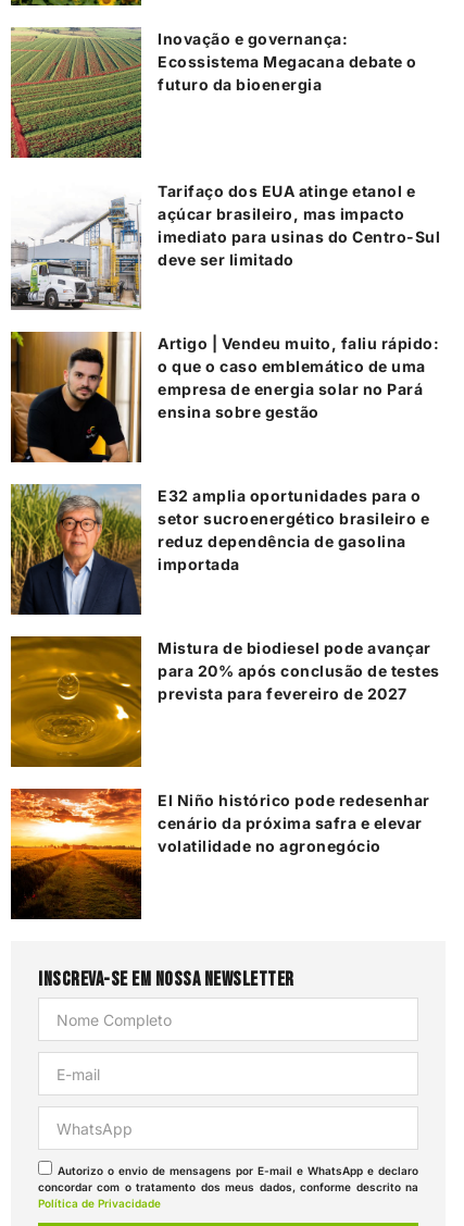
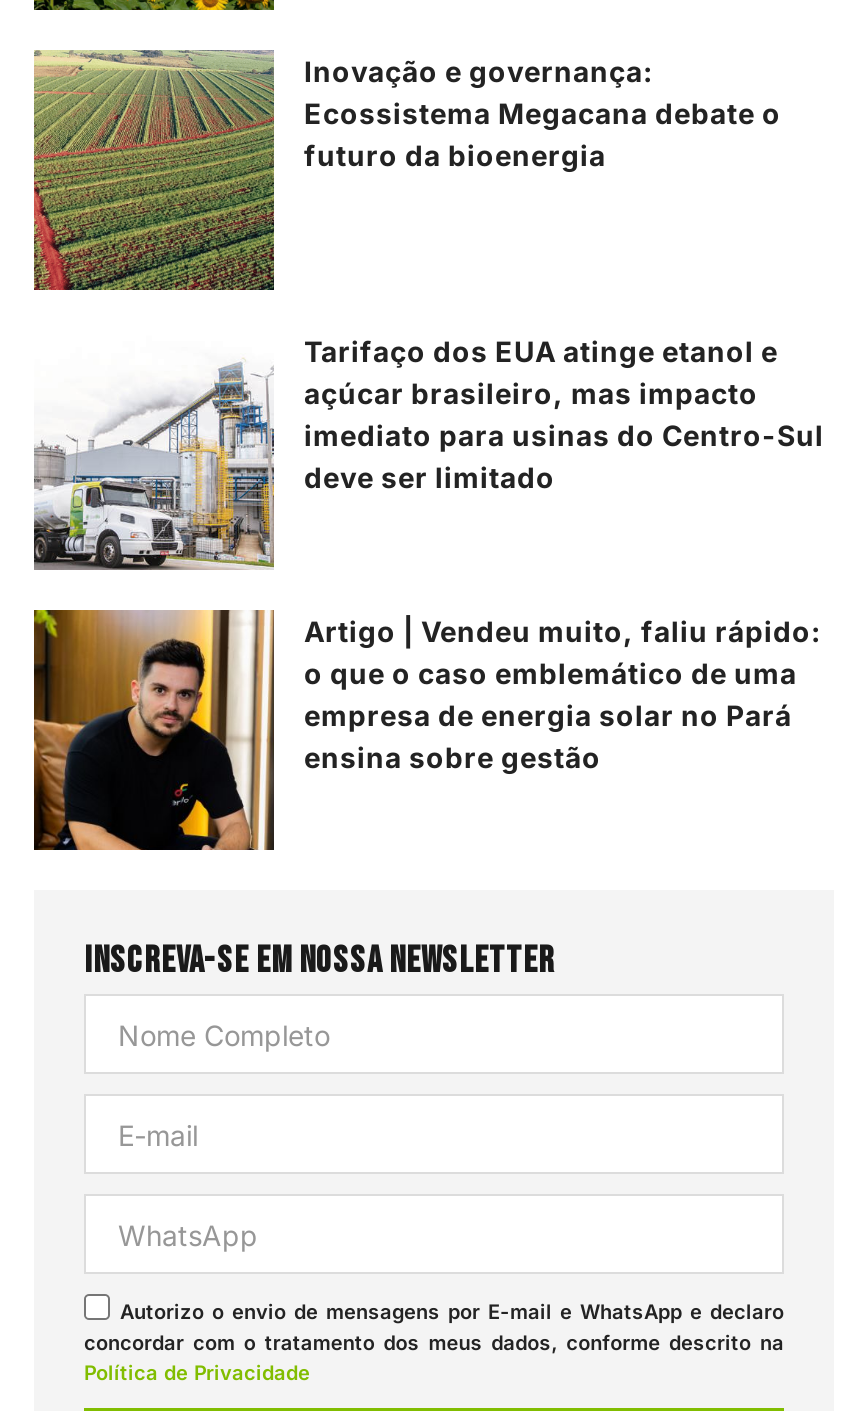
[10,484,429,616] [image] | E32 amplia oportunidades para o | setor sucroenergético brasileiro e | reduz dependência de gasolina | importada -> none
[10,635,440,768] [image] | Mistura de biodiesel pode avançar | para 20% após conclusão de testes | prevista para fevereiro de 2027 -> none
[10,788,430,920] [image] | El Niño histórico pode redesenhar | cenário da próxima safra e elevar | volatilidade no agronegócio -> none

